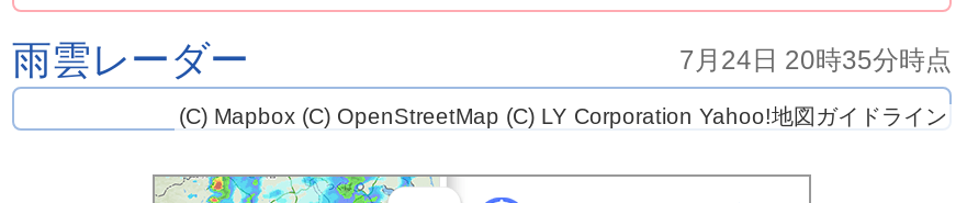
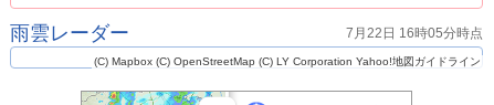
[679,46,952,77] 7月24日 20時35分時点 -> [346,26,483,41] 7月22日 16時05分時点

